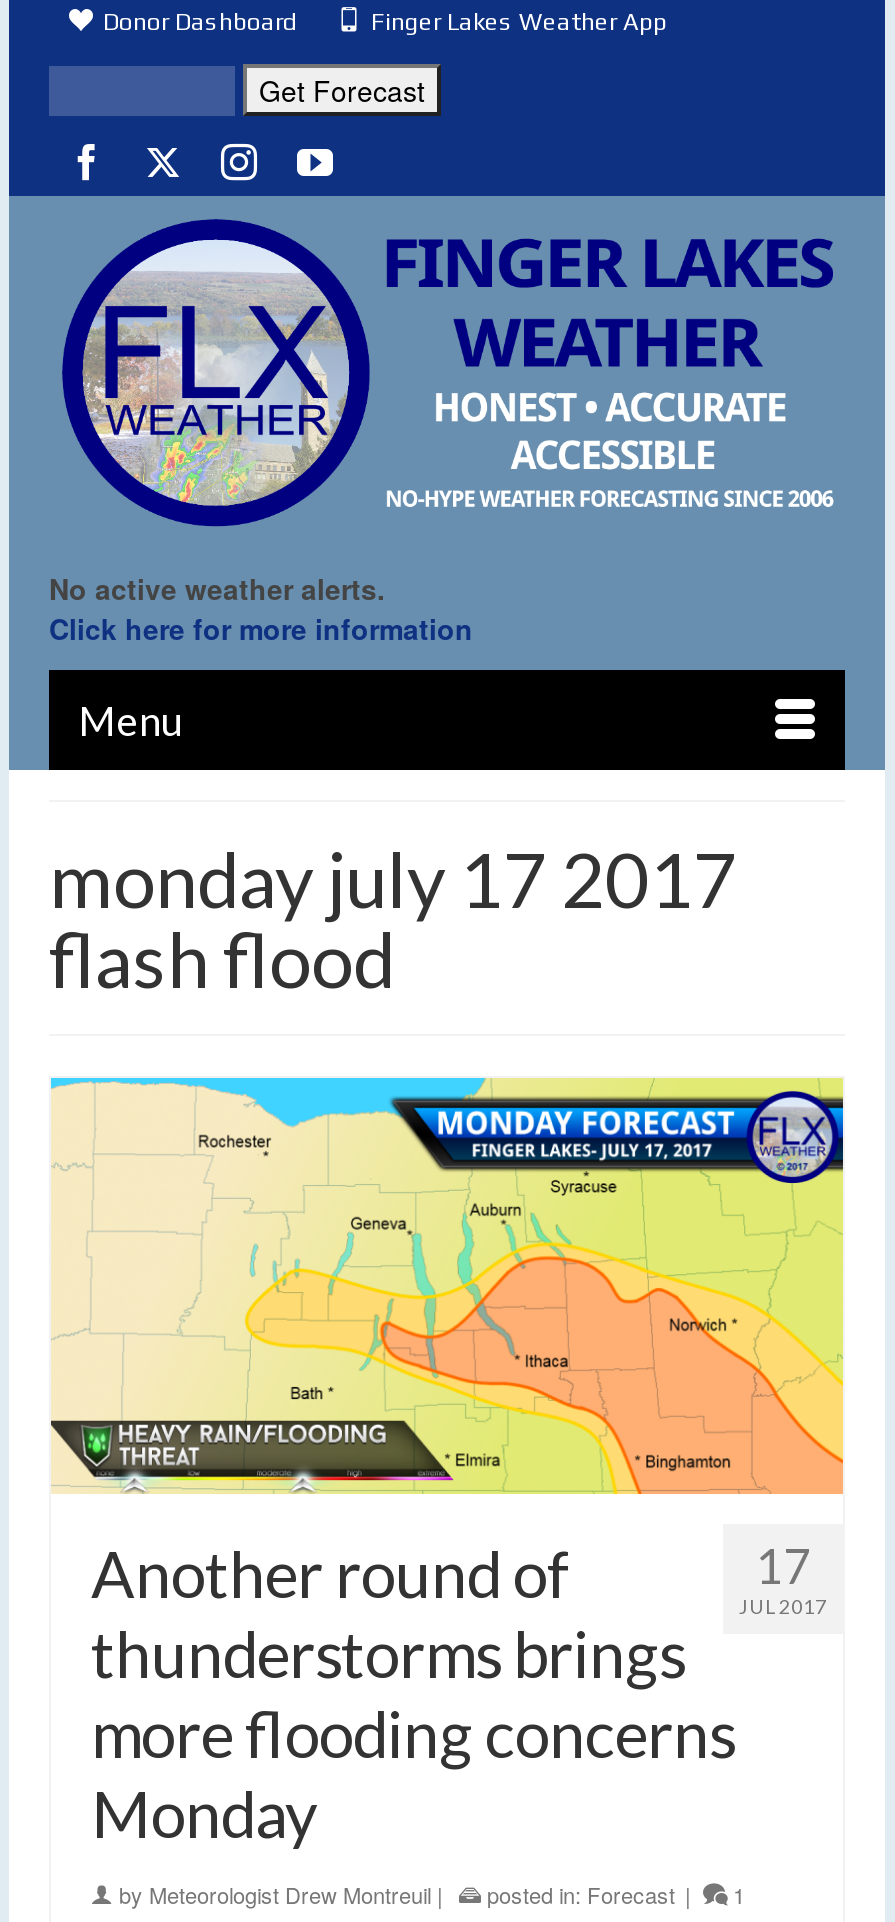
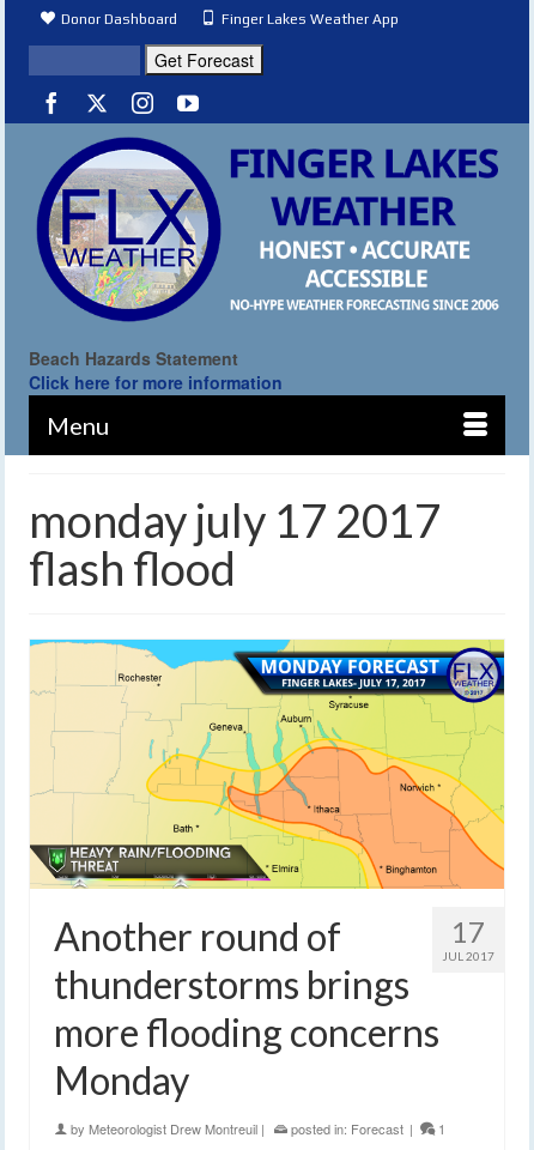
[49,568,385,608] No active weather alerts. -> [29,347,238,371] Beach Hazards Statement

